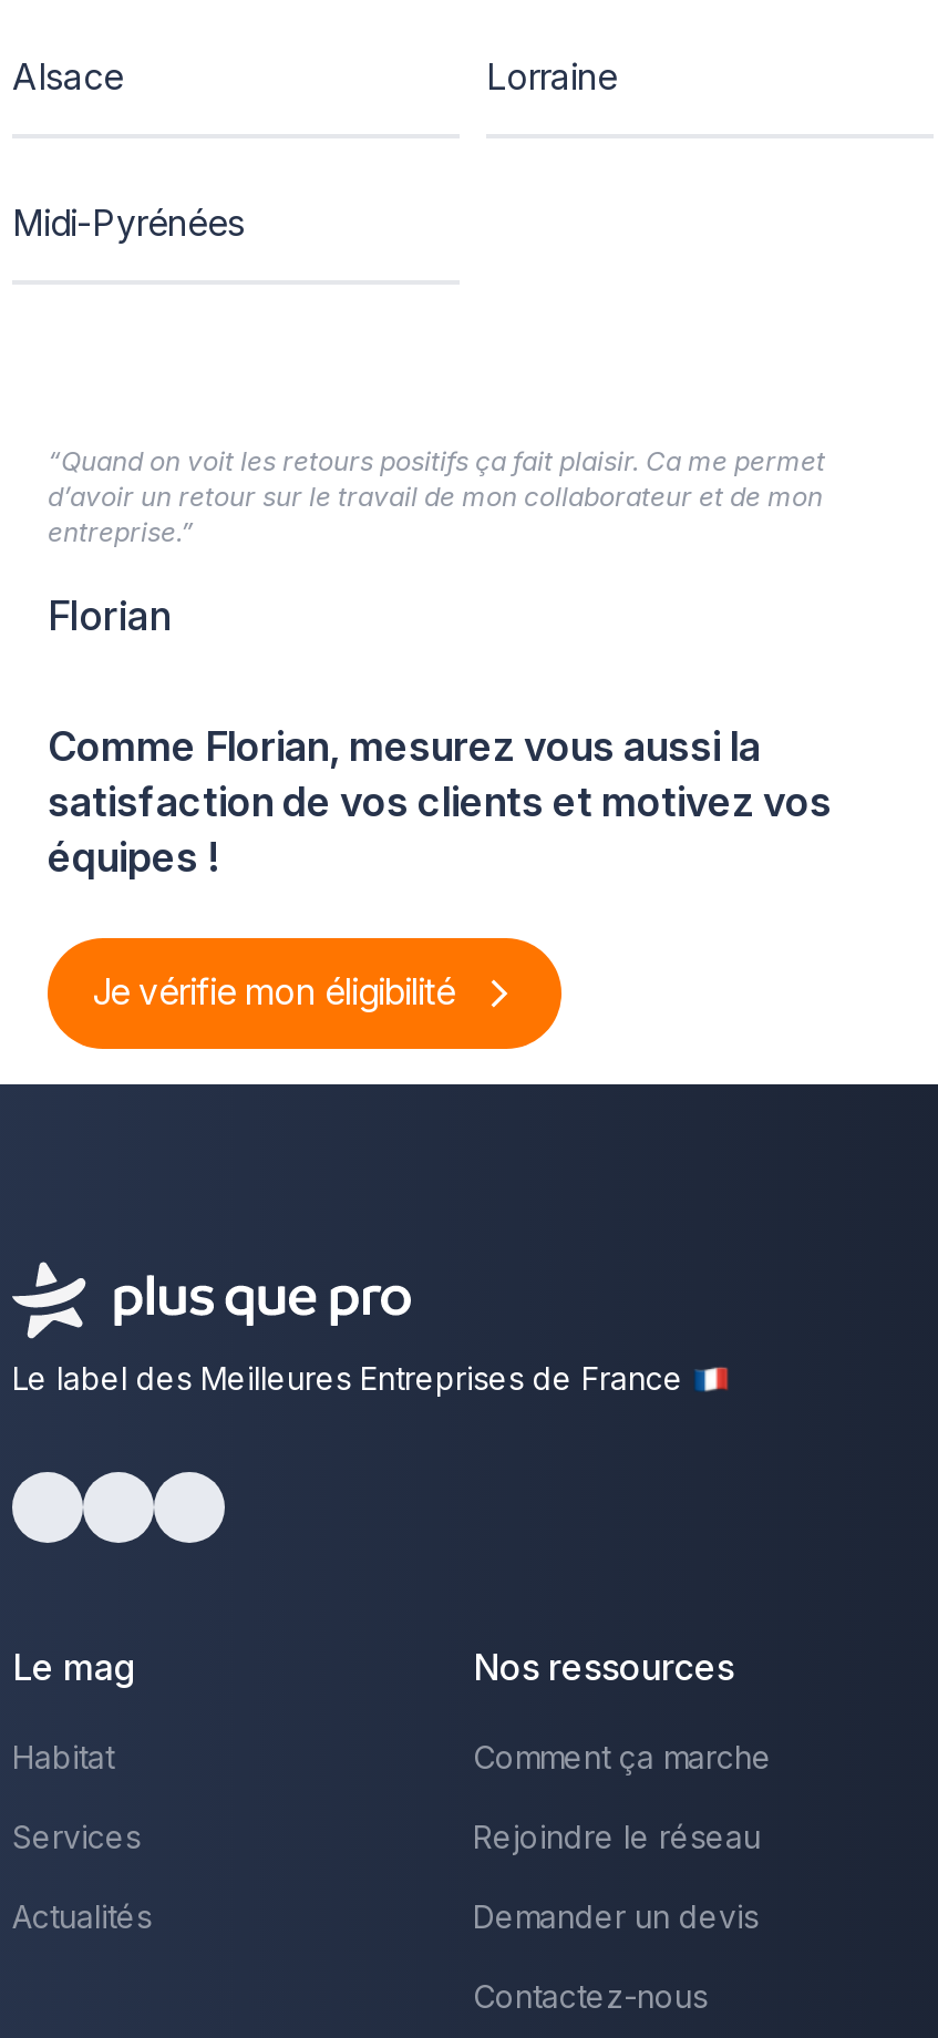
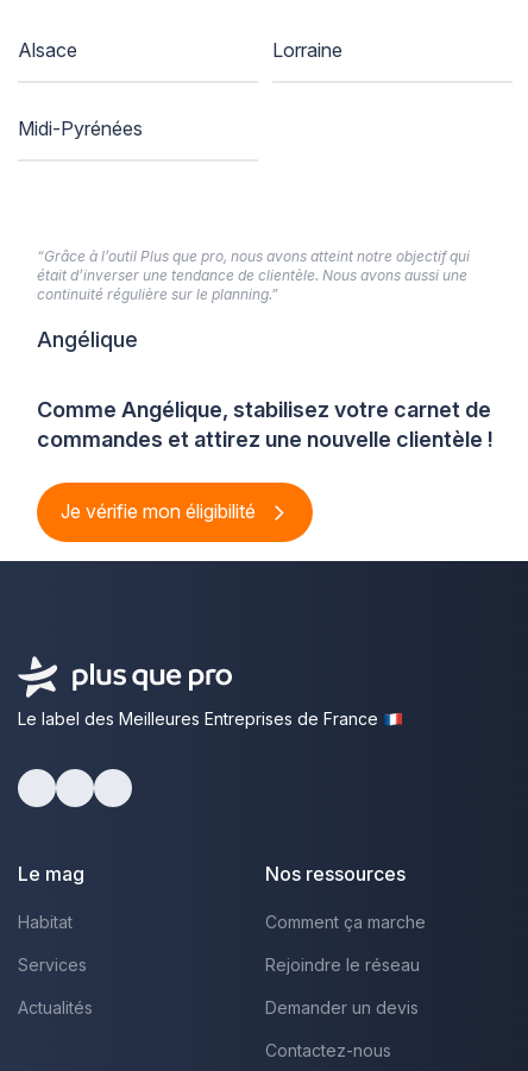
[48,443,825,548] “Quand on voit les retours positifs ça fait plaisir. Ca me permet | d’avoir un retour sur le travail de mon collaborateur et de mon | entreprise.” -> [37,247,470,303] “Grâce à l’outil Plus que pro, nous avons atteint notre objectif qui | était d’inverser une tendance de clientèle. Nous avons aussi une | continuité régulière sur le planning.”
[48,592,172,638] Florian -> [37,327,138,351] Angélique
[48,723,832,880] Comme Florian, mesurez vous aussi la | satisfaction de vos clients et motivez vos | équipes ! -> [37,397,494,451] Comme Angélique, stabilisez votre carnet de | commandes et attirez une nouvelle clientèle !

